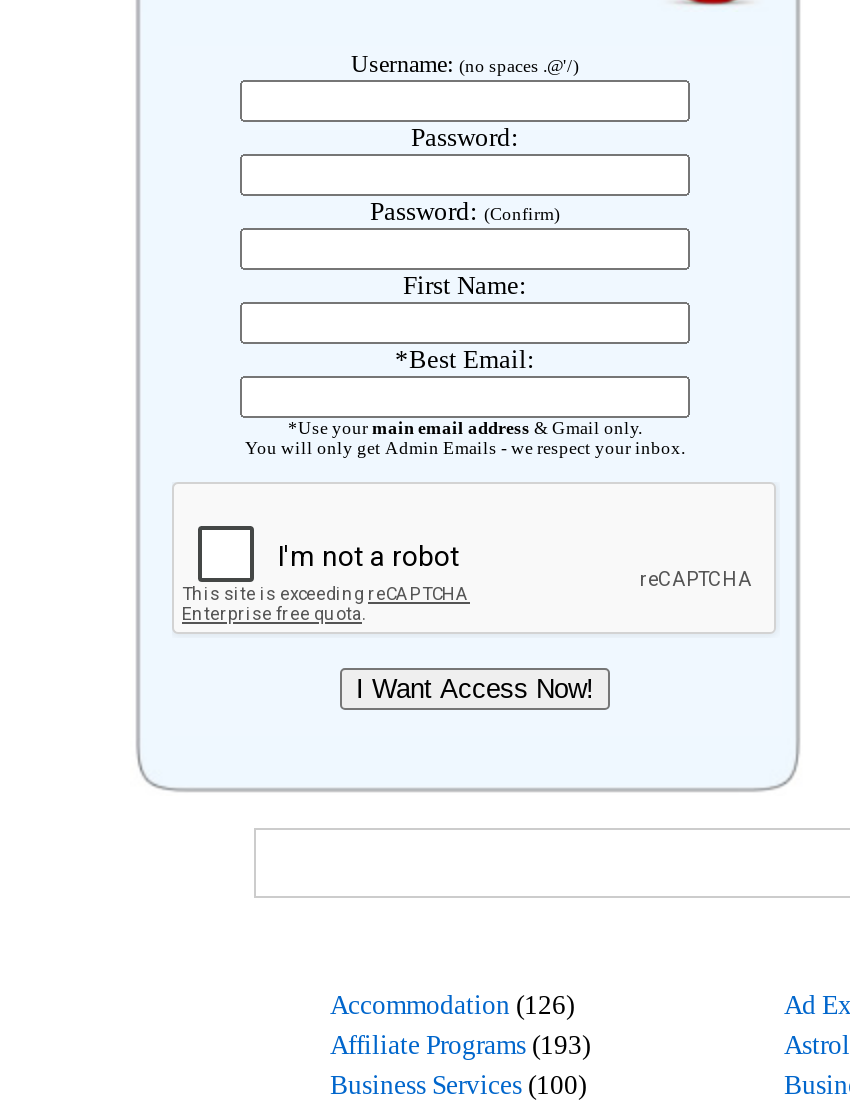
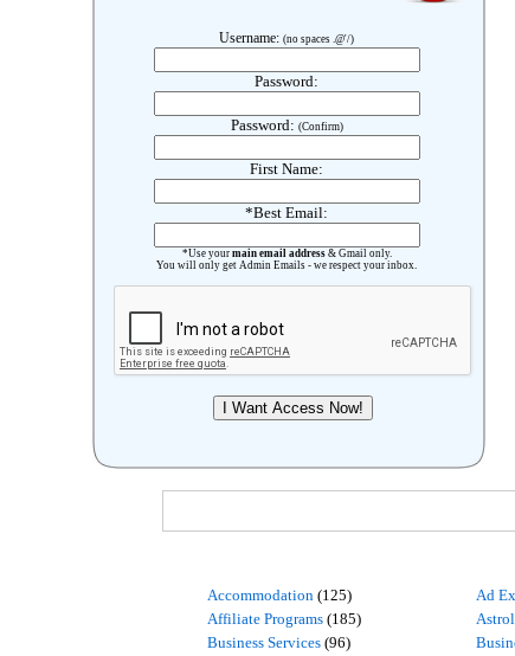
[330,989,574,1019] Accommodation (126) -> [207,586,352,604] Accommodation (125)
[330,1029,590,1059] Affiliate Programs (193) -> [207,609,361,627] Affiliate Programs (185)
[330,1069,586,1099] Business Services (100) -> [207,633,350,651] Business Services (96)

